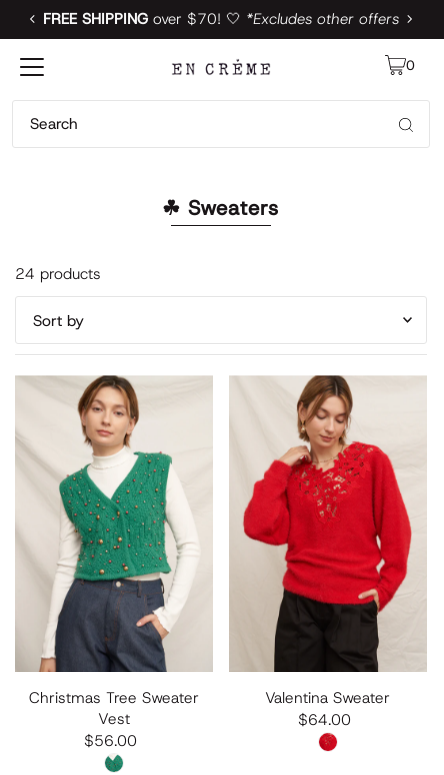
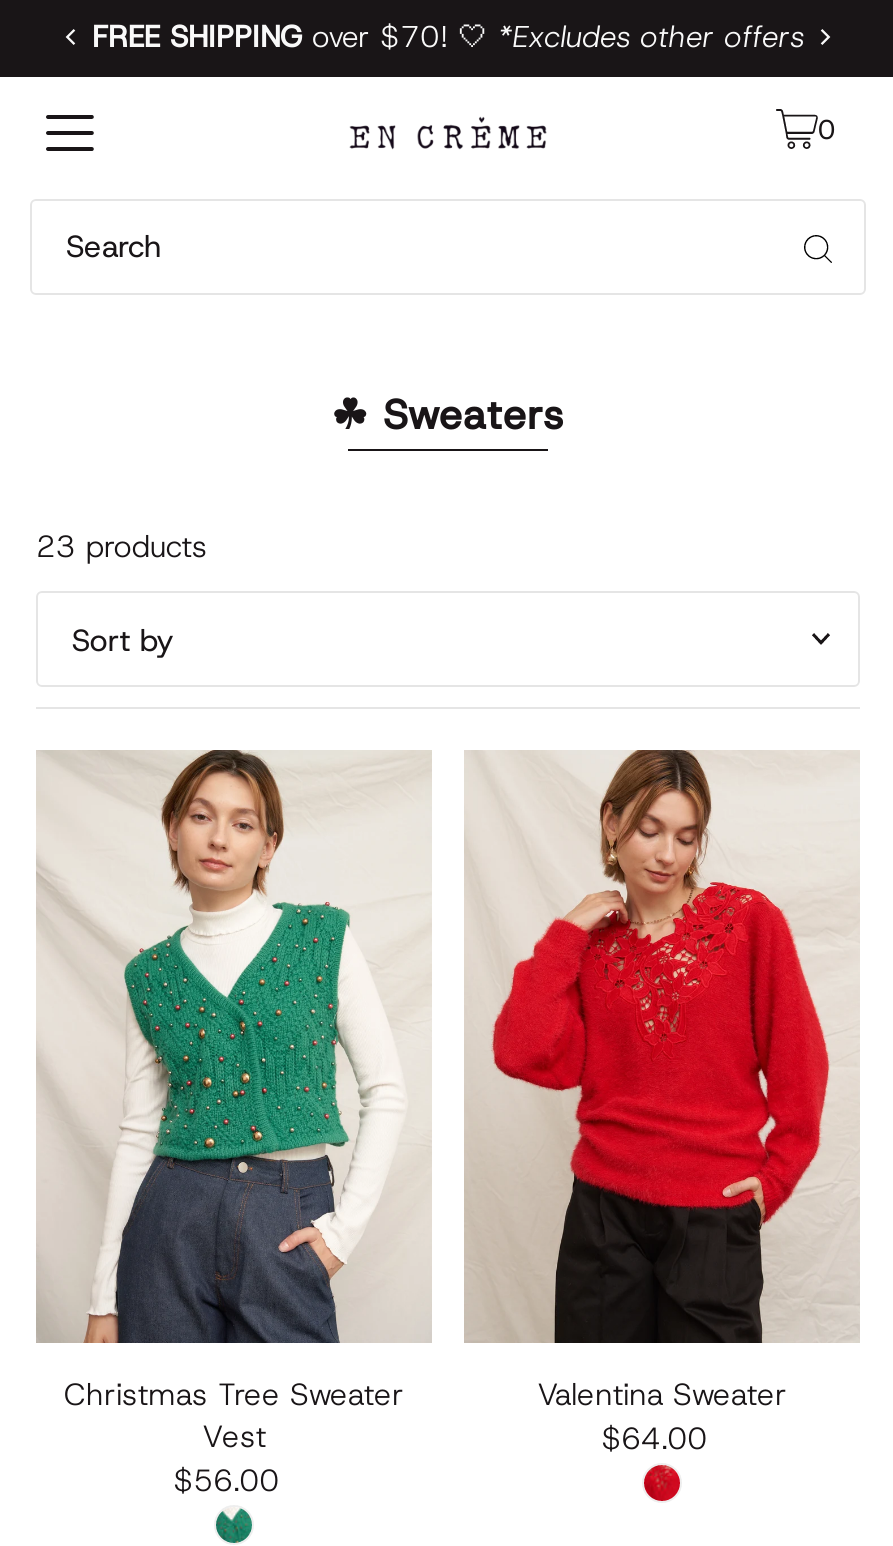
[15,263,101,284] 24 products -> [36,525,208,567] 23 products

